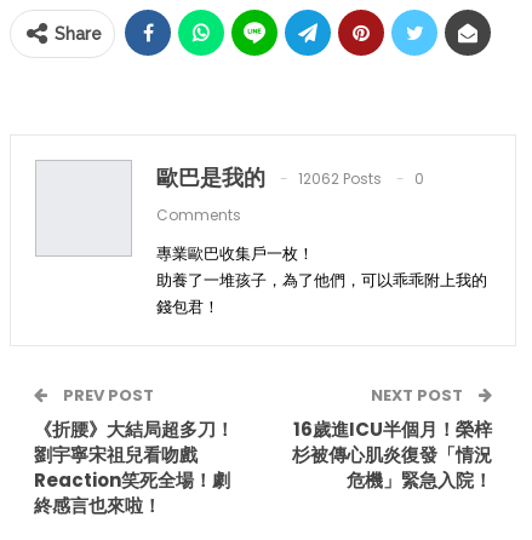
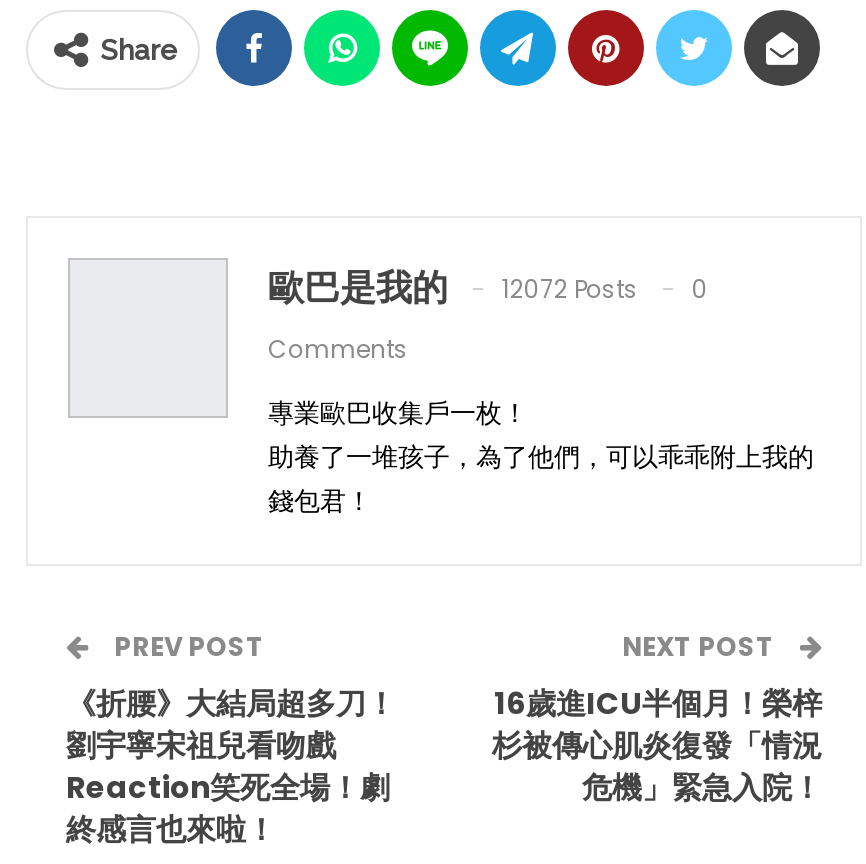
[156,162,424,192] 歐巴是我的 12062 Posts 0 -> [268,261,708,311] 歐巴是我的 12072 Posts 0

